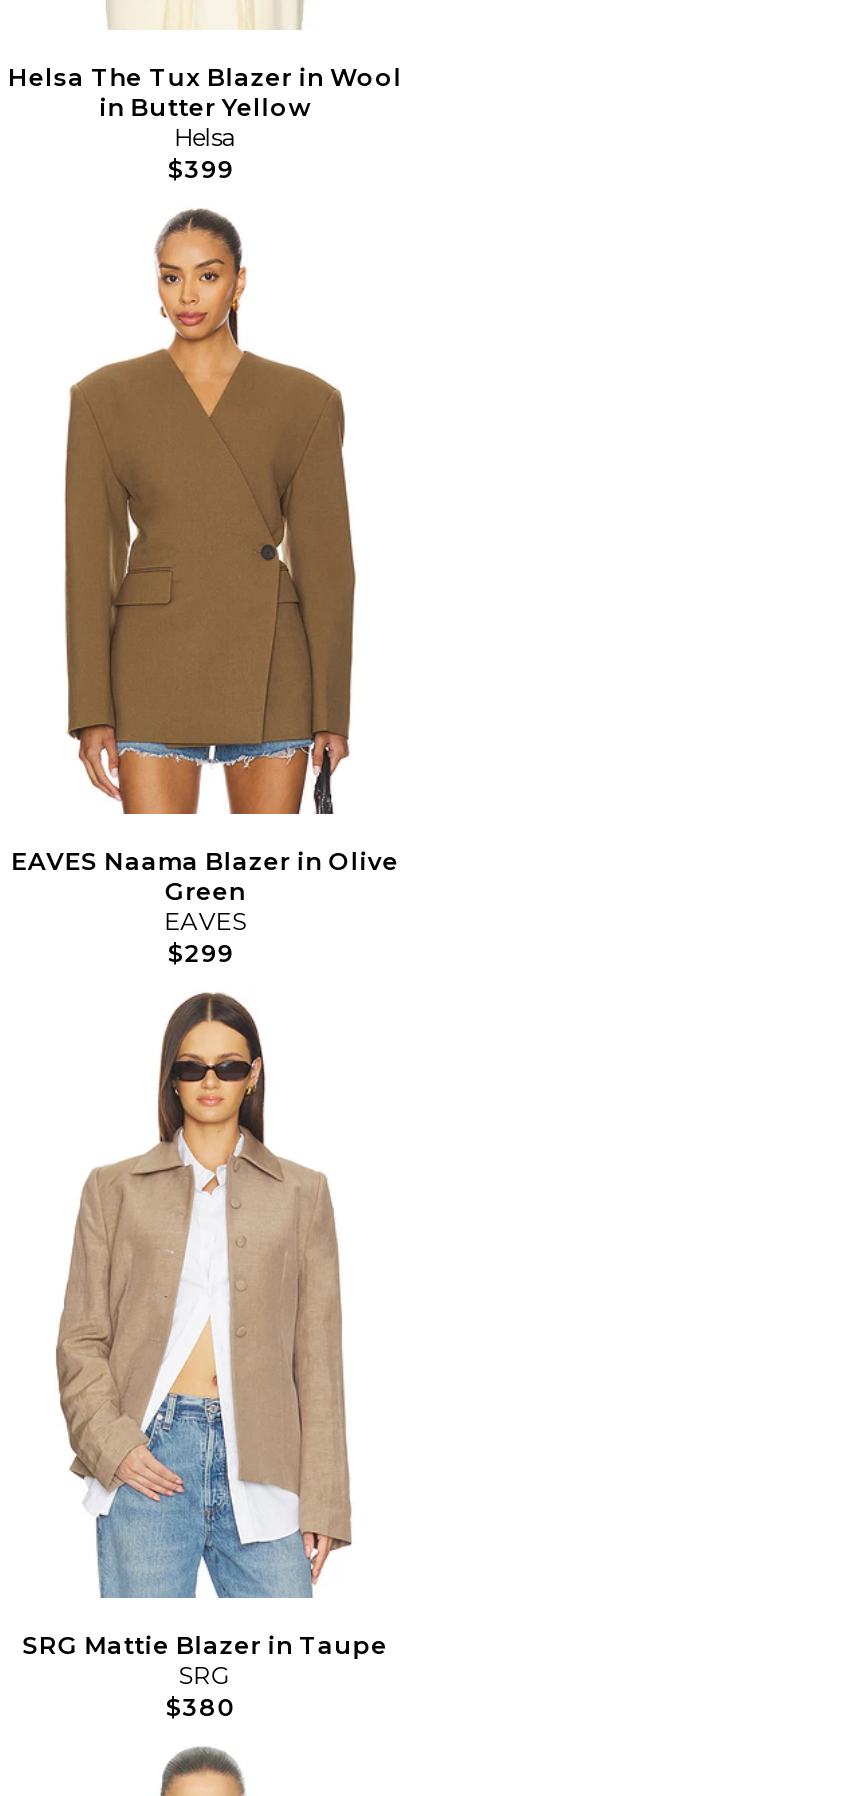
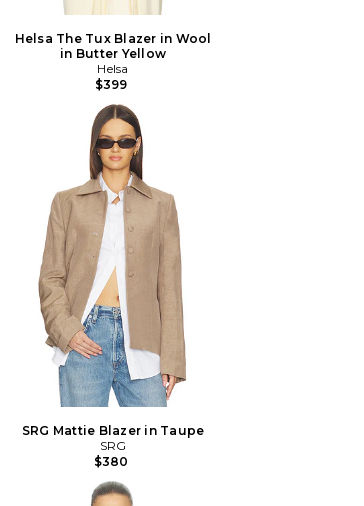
[11,208,399,968] [image] | EAVES Naama Blazer in Olive | Green | EAVES | $299 -> none

